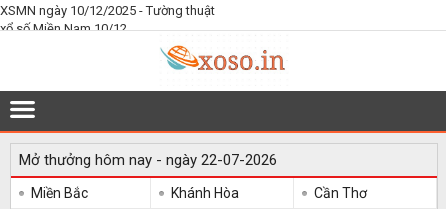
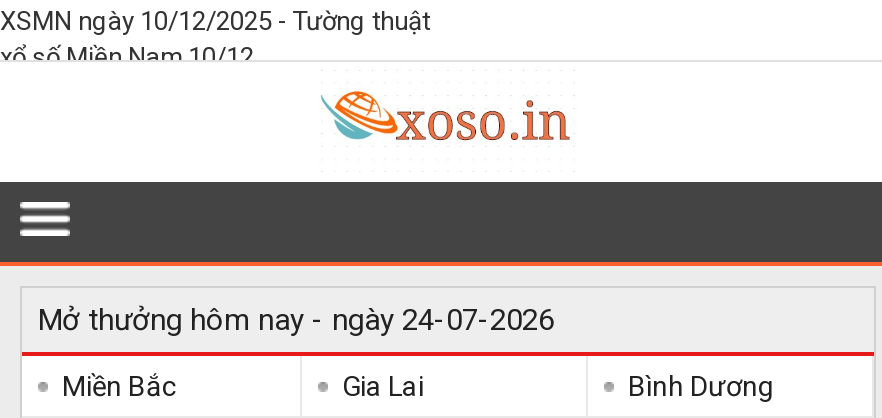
[19,151,277,169] Mở thưởng hôm nay - ngày 22-07-2026 -> [38,301,554,337] Mở thưởng hôm nay - ngày 24-07-2026
[171,185,239,201] Khánh Hòa -> [342,369,424,401] Gia Lai
[314,185,367,201] Cần Thơ -> [628,369,774,401] Bình Dương

